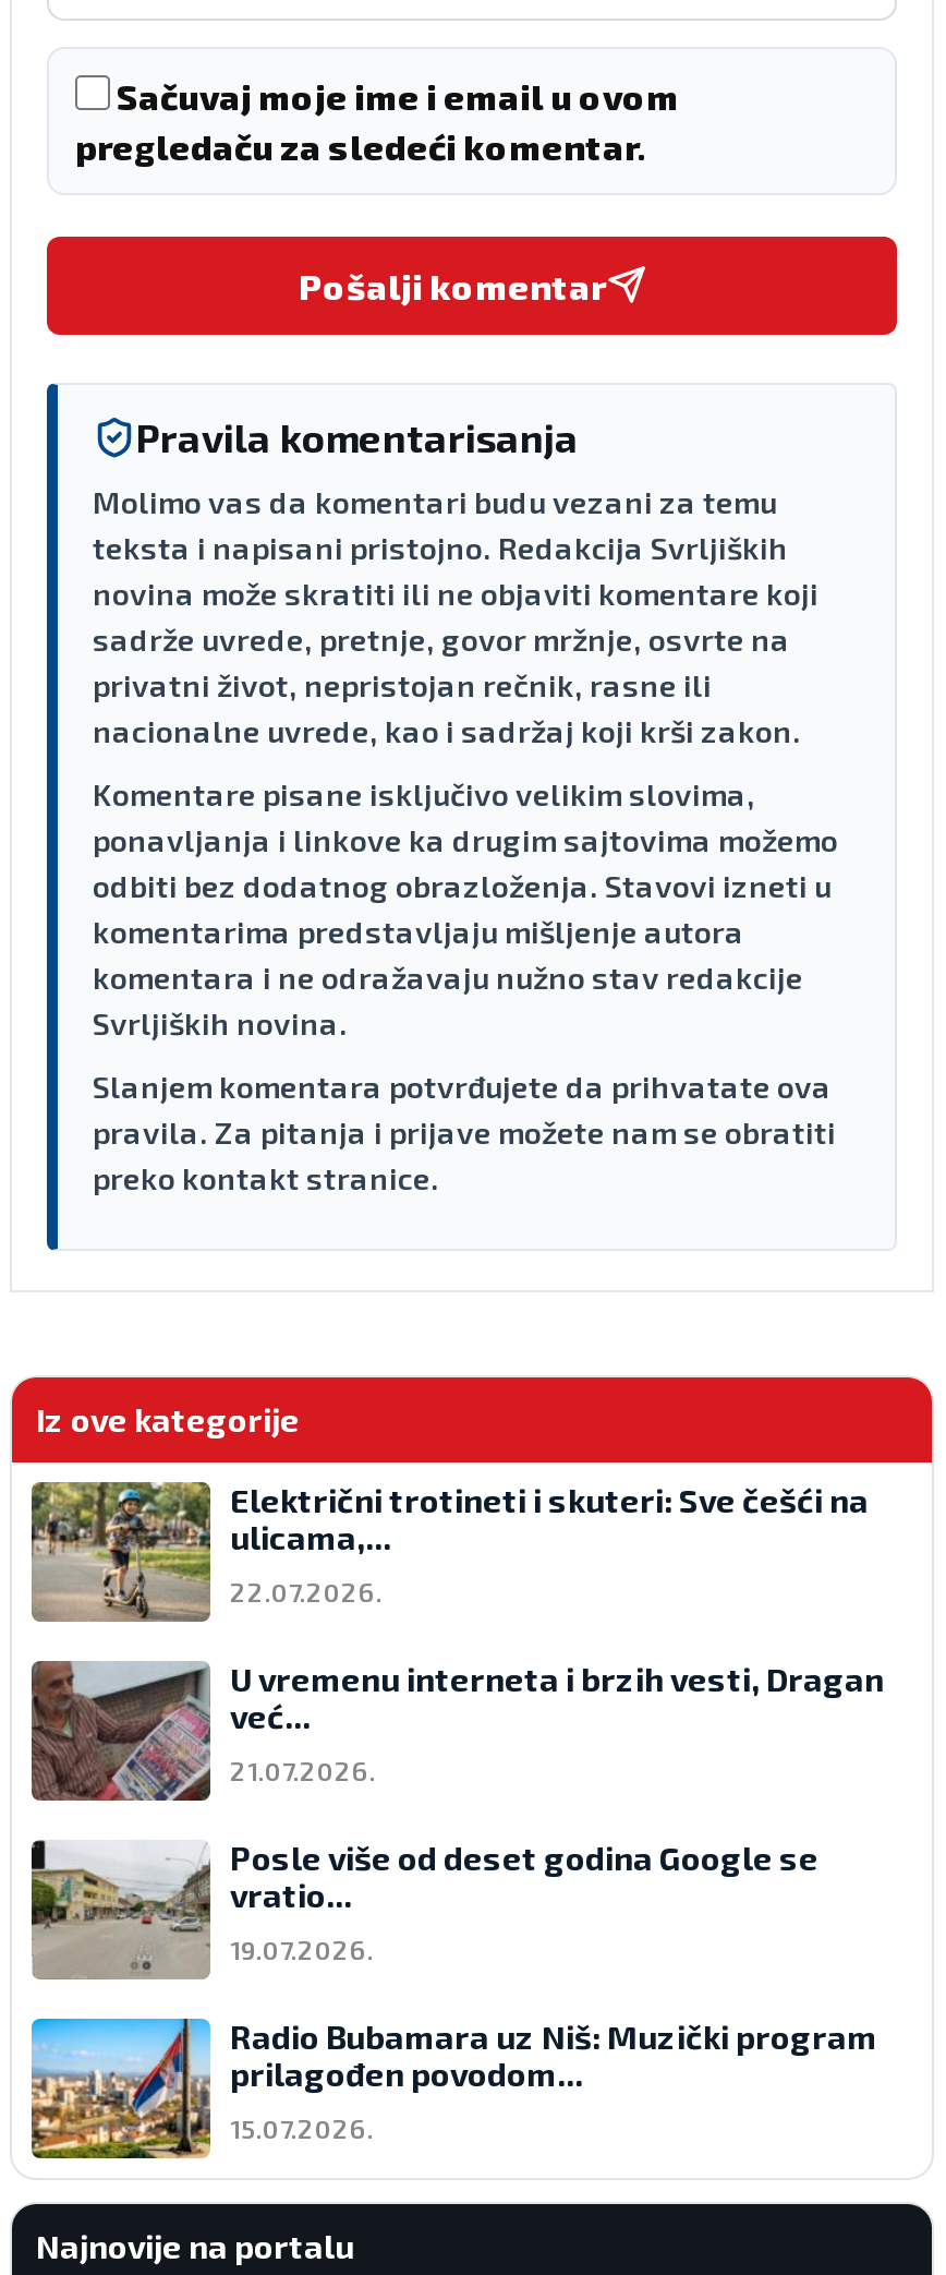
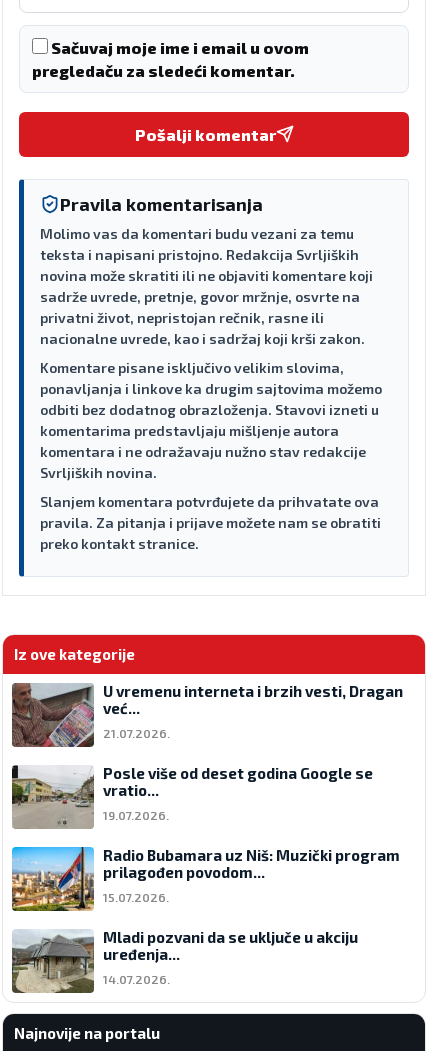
[32,1480,869,1622] [image] | Električni trotineti i skuteri: Sve češći na | ulicama,... | 22.07.2026. -> none
moved [29,1659,884,2143] -> [11,682,403,904]: [image] | U vremenu interneta i brzih vesti, Dragan | već... | ... | prilagođen povodom... | 15.07.2026.
none -> [11,928,358,994] [image] | Mladi pozvani da se uključe u akciju | uređenja... | 14.07.2026.

